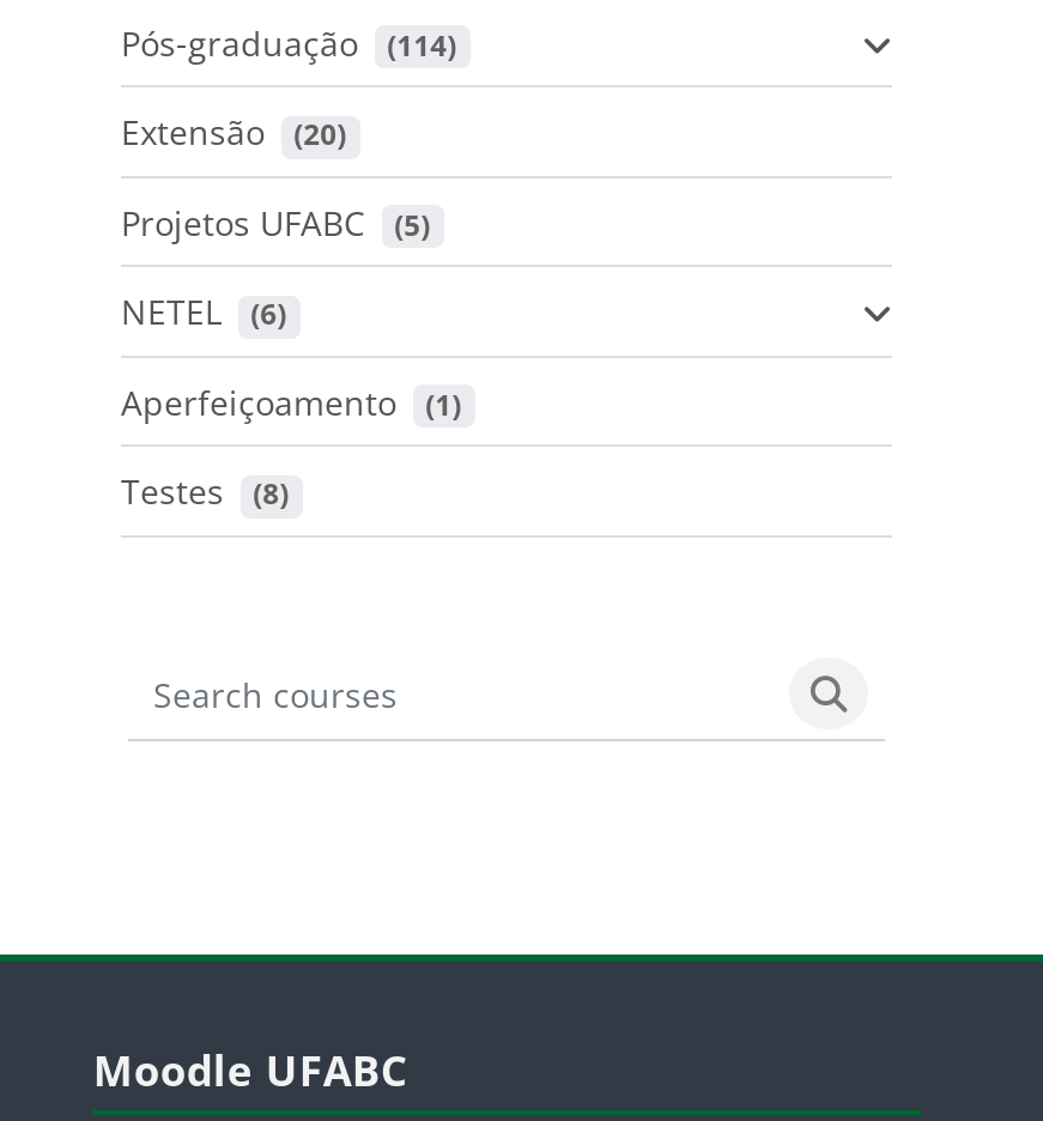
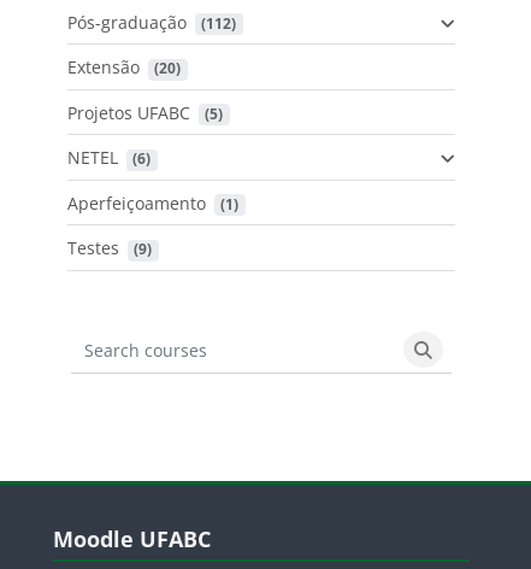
[121,20,456,66] Pós-graduação (114) -> [67,11,236,34] Pós-graduação (112)
[121,469,289,515] Testes (8) -> [67,237,152,260] Testes (9)

